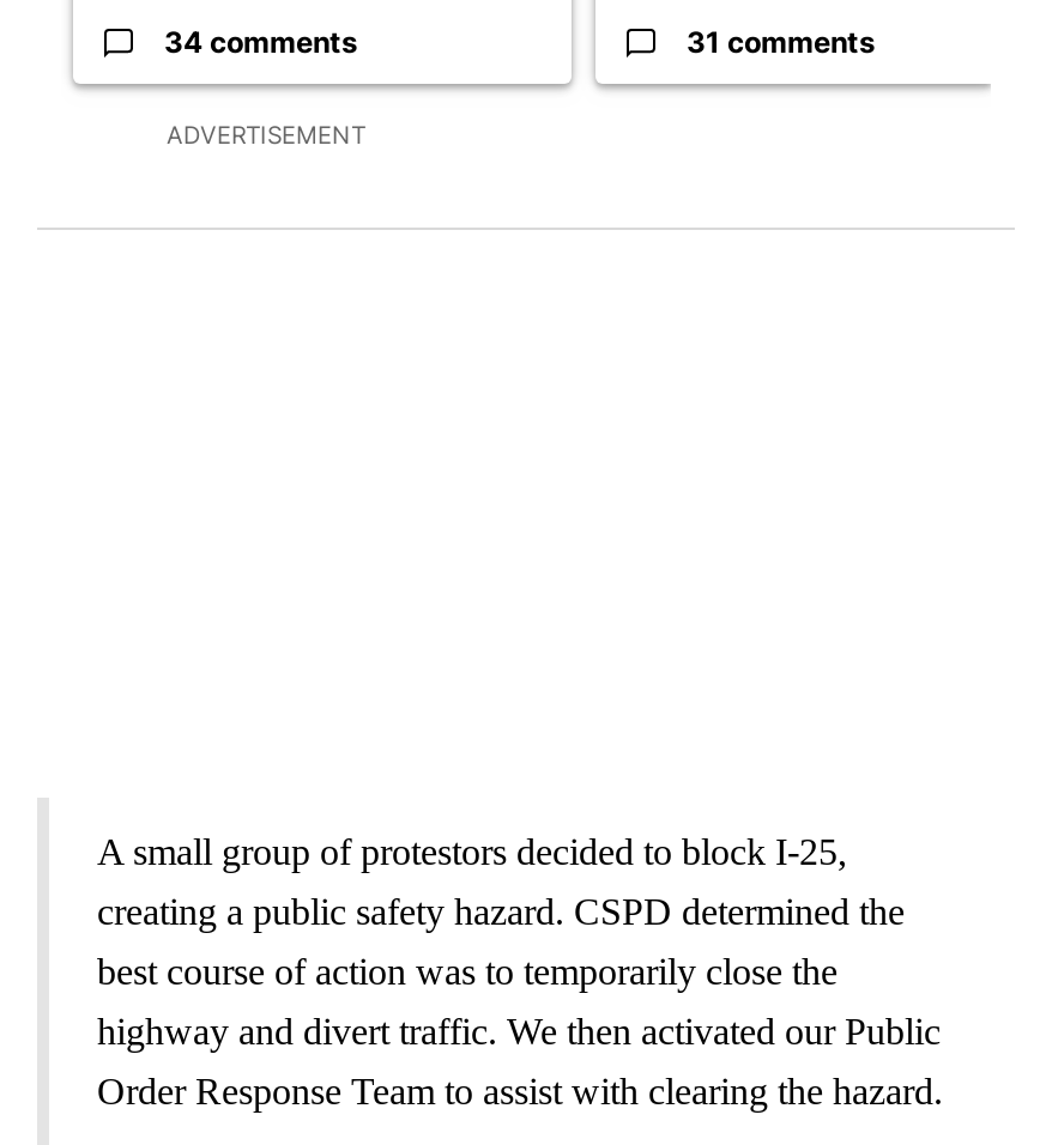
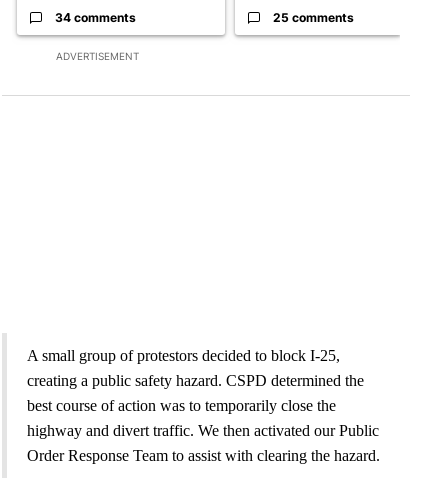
[687,23,876,59] 31 comments -> [273,10,354,25] 25 comments

